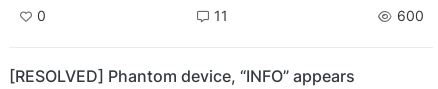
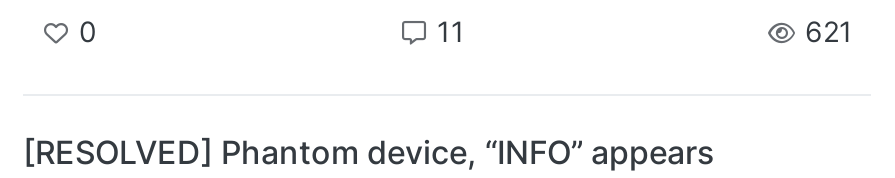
[393,7,424,24] 600 -> [797,14,853,48] 621

